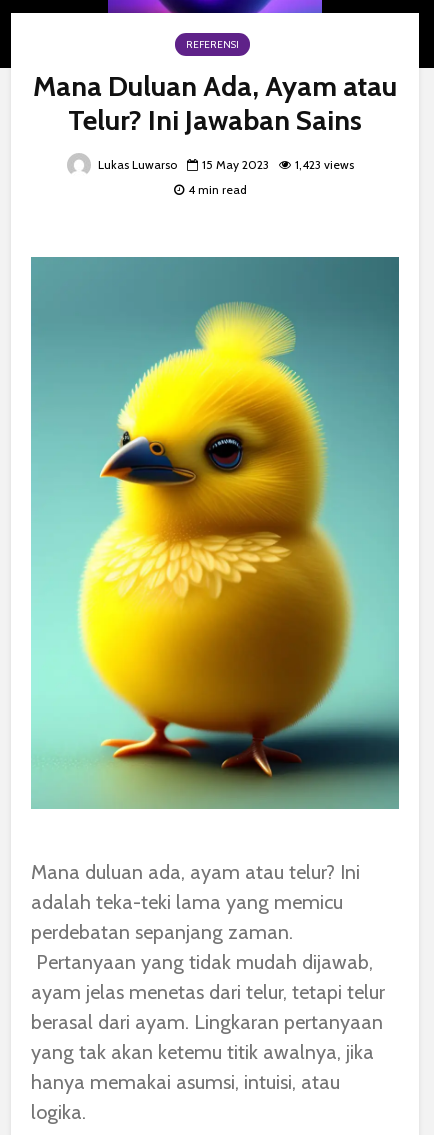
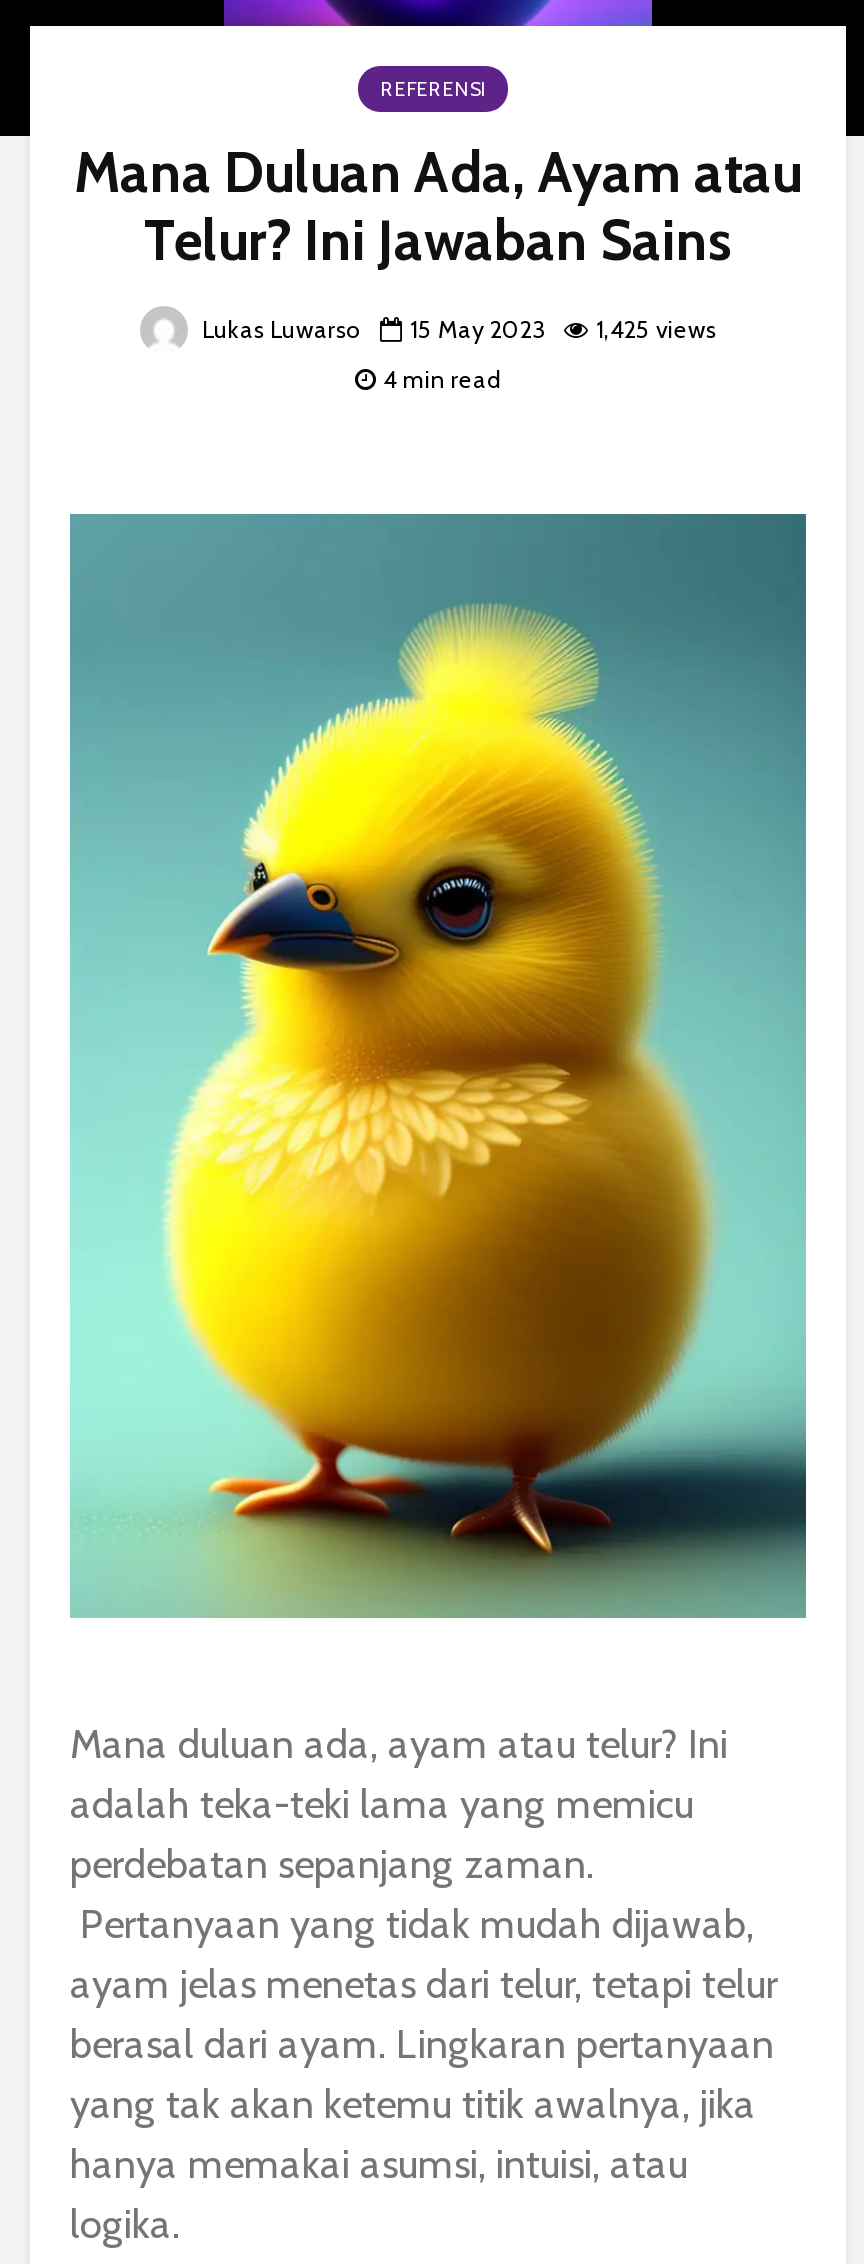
[94,157,353,172] Lukas Luwarso 15 May 2023 1,423 views -> [196,314,716,344] Lukas Luwarso 15 May 2023 1,425 views

